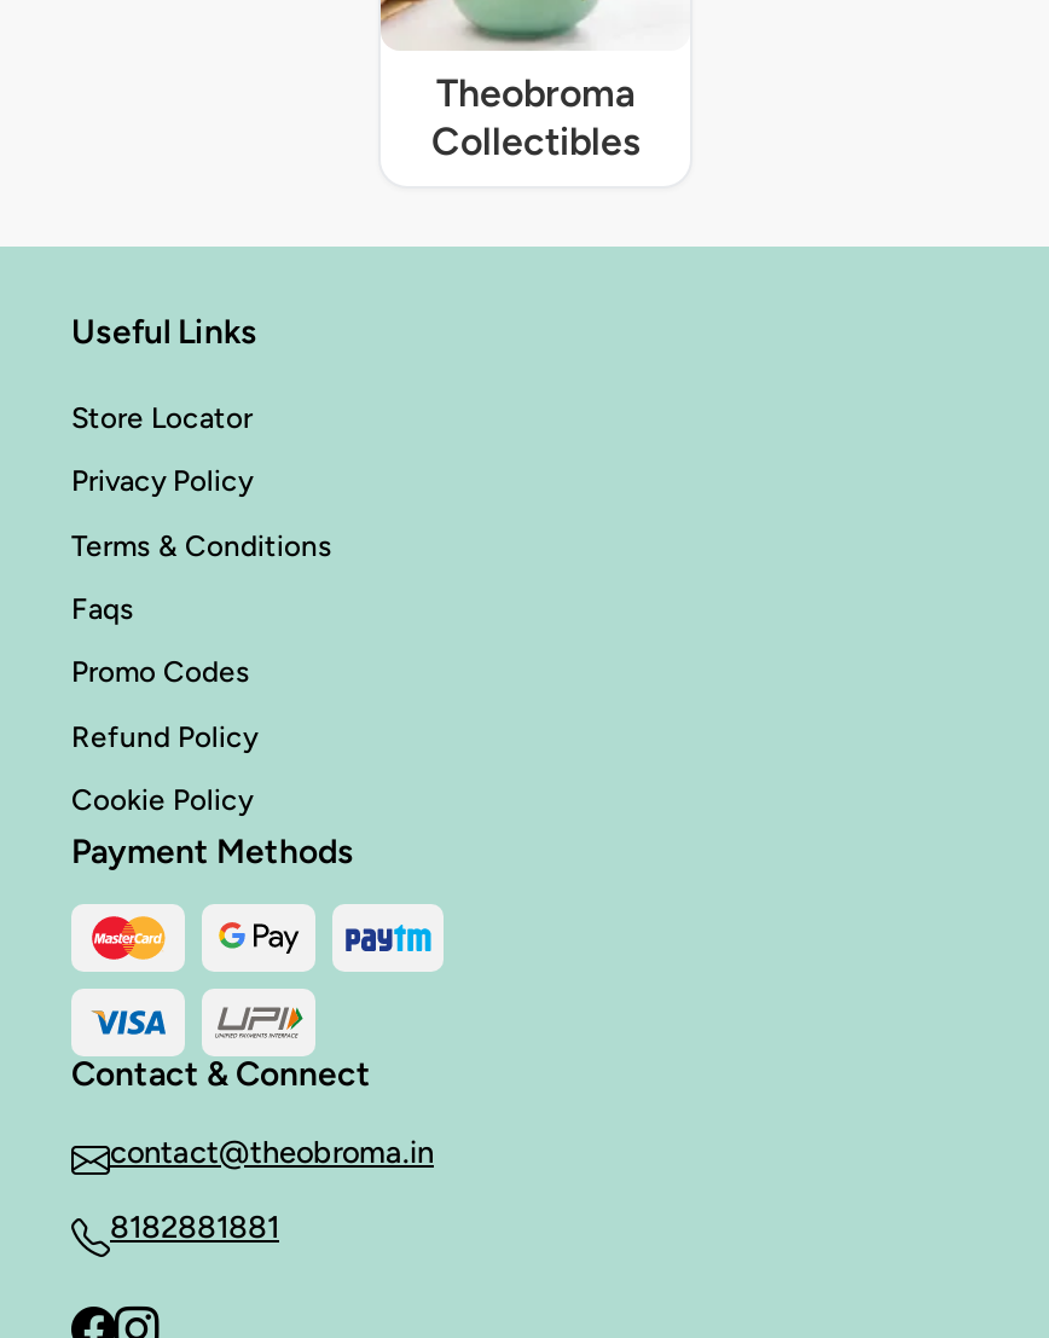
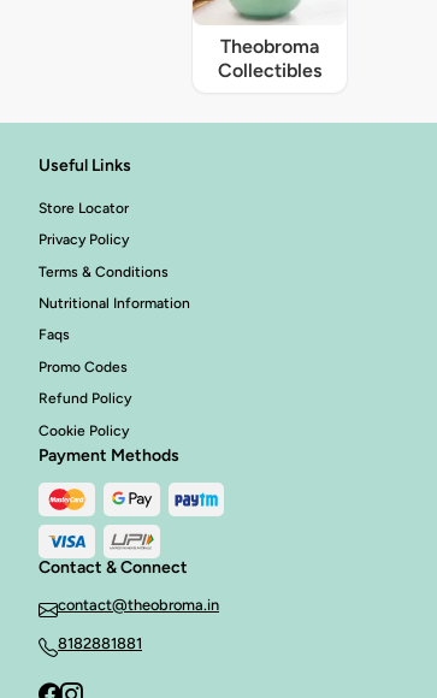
none -> [39,295,190,312] Nutritional Information

